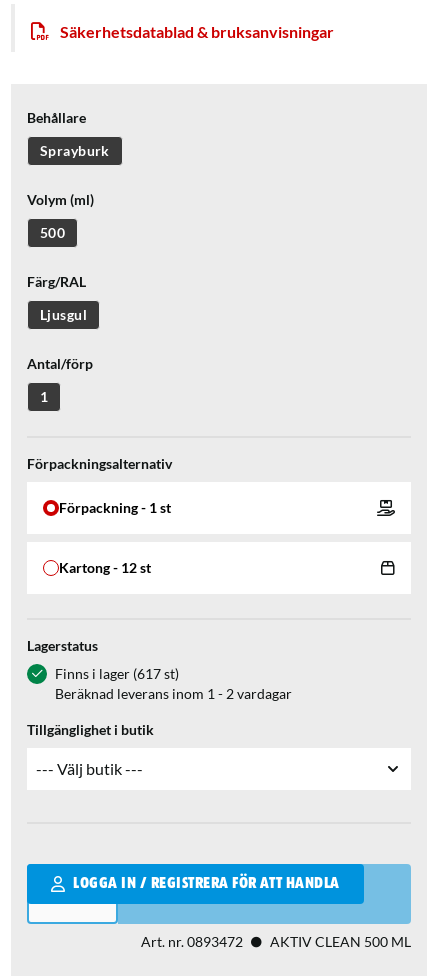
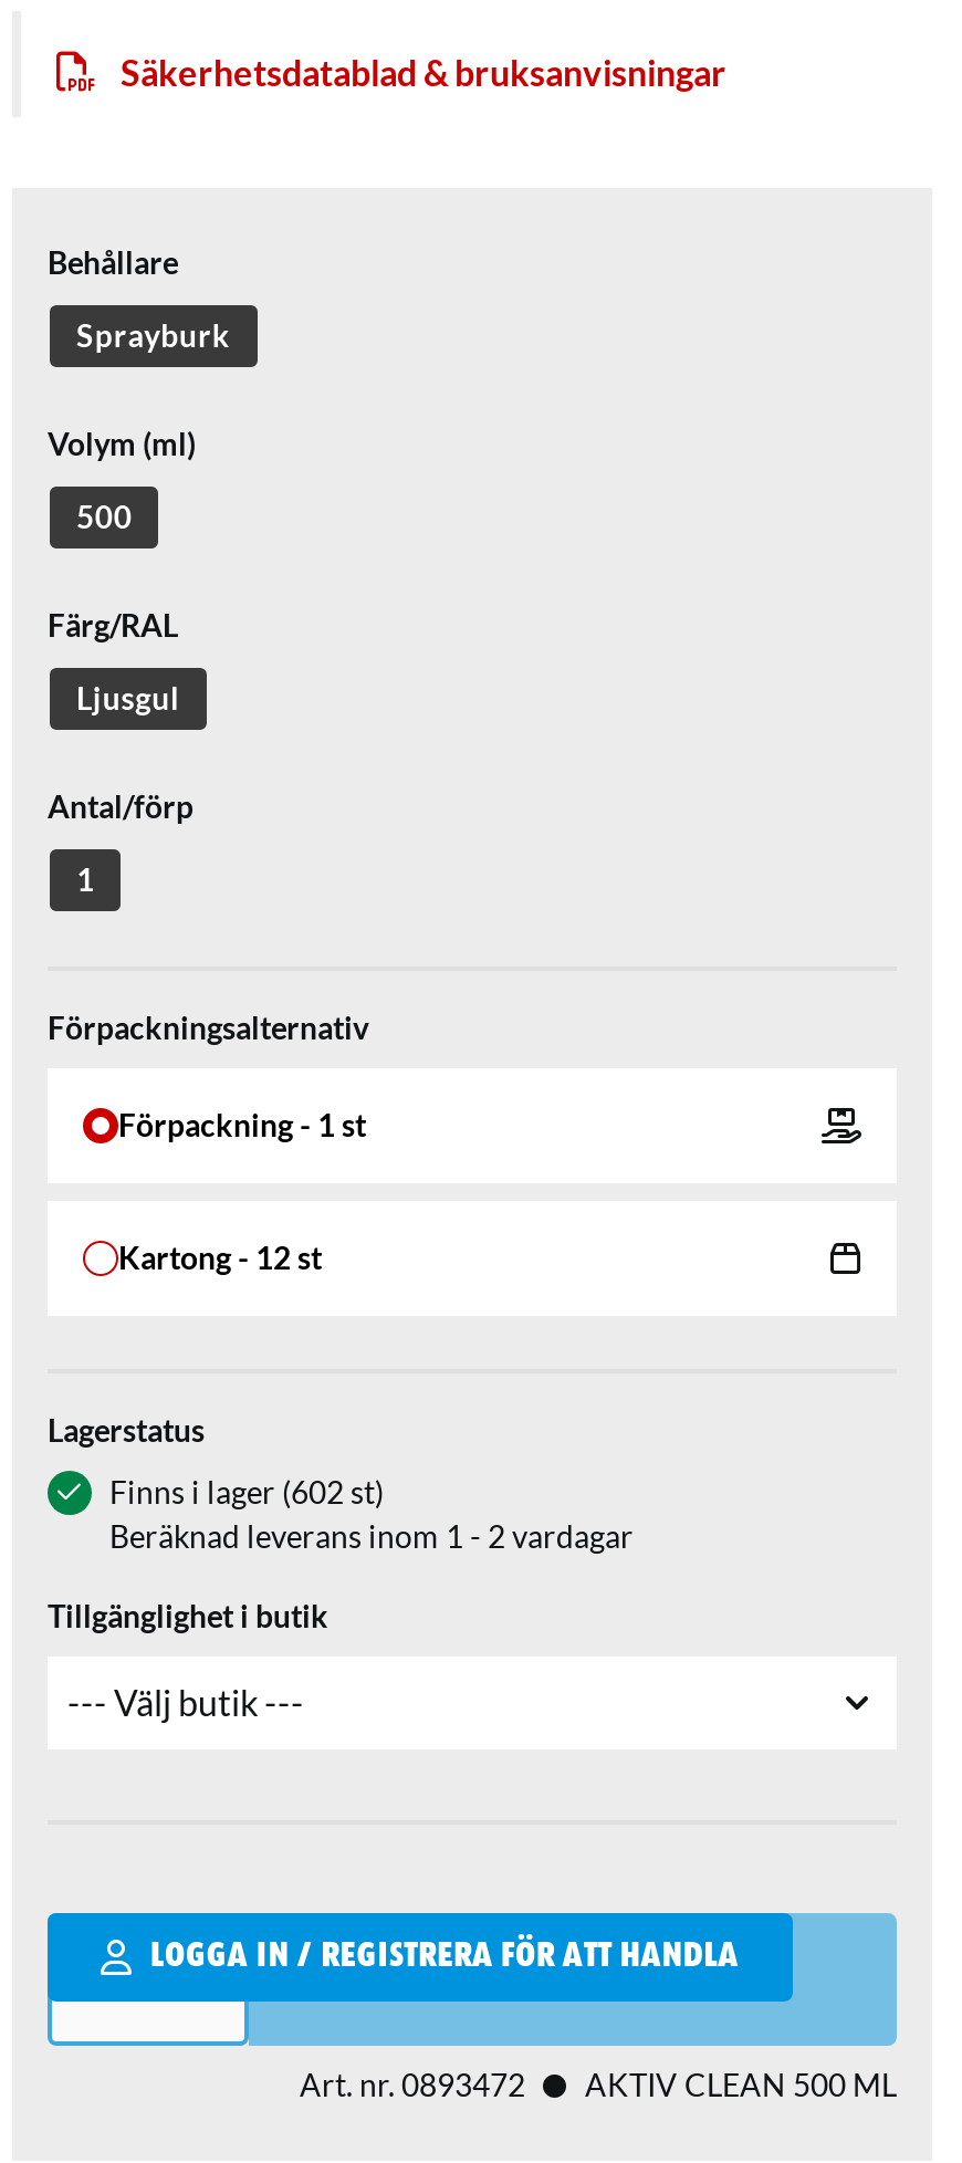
[55,665,179,682] Finns i lager (617 st) -> [109,1473,384,1511] Finns i lager (602 st)

